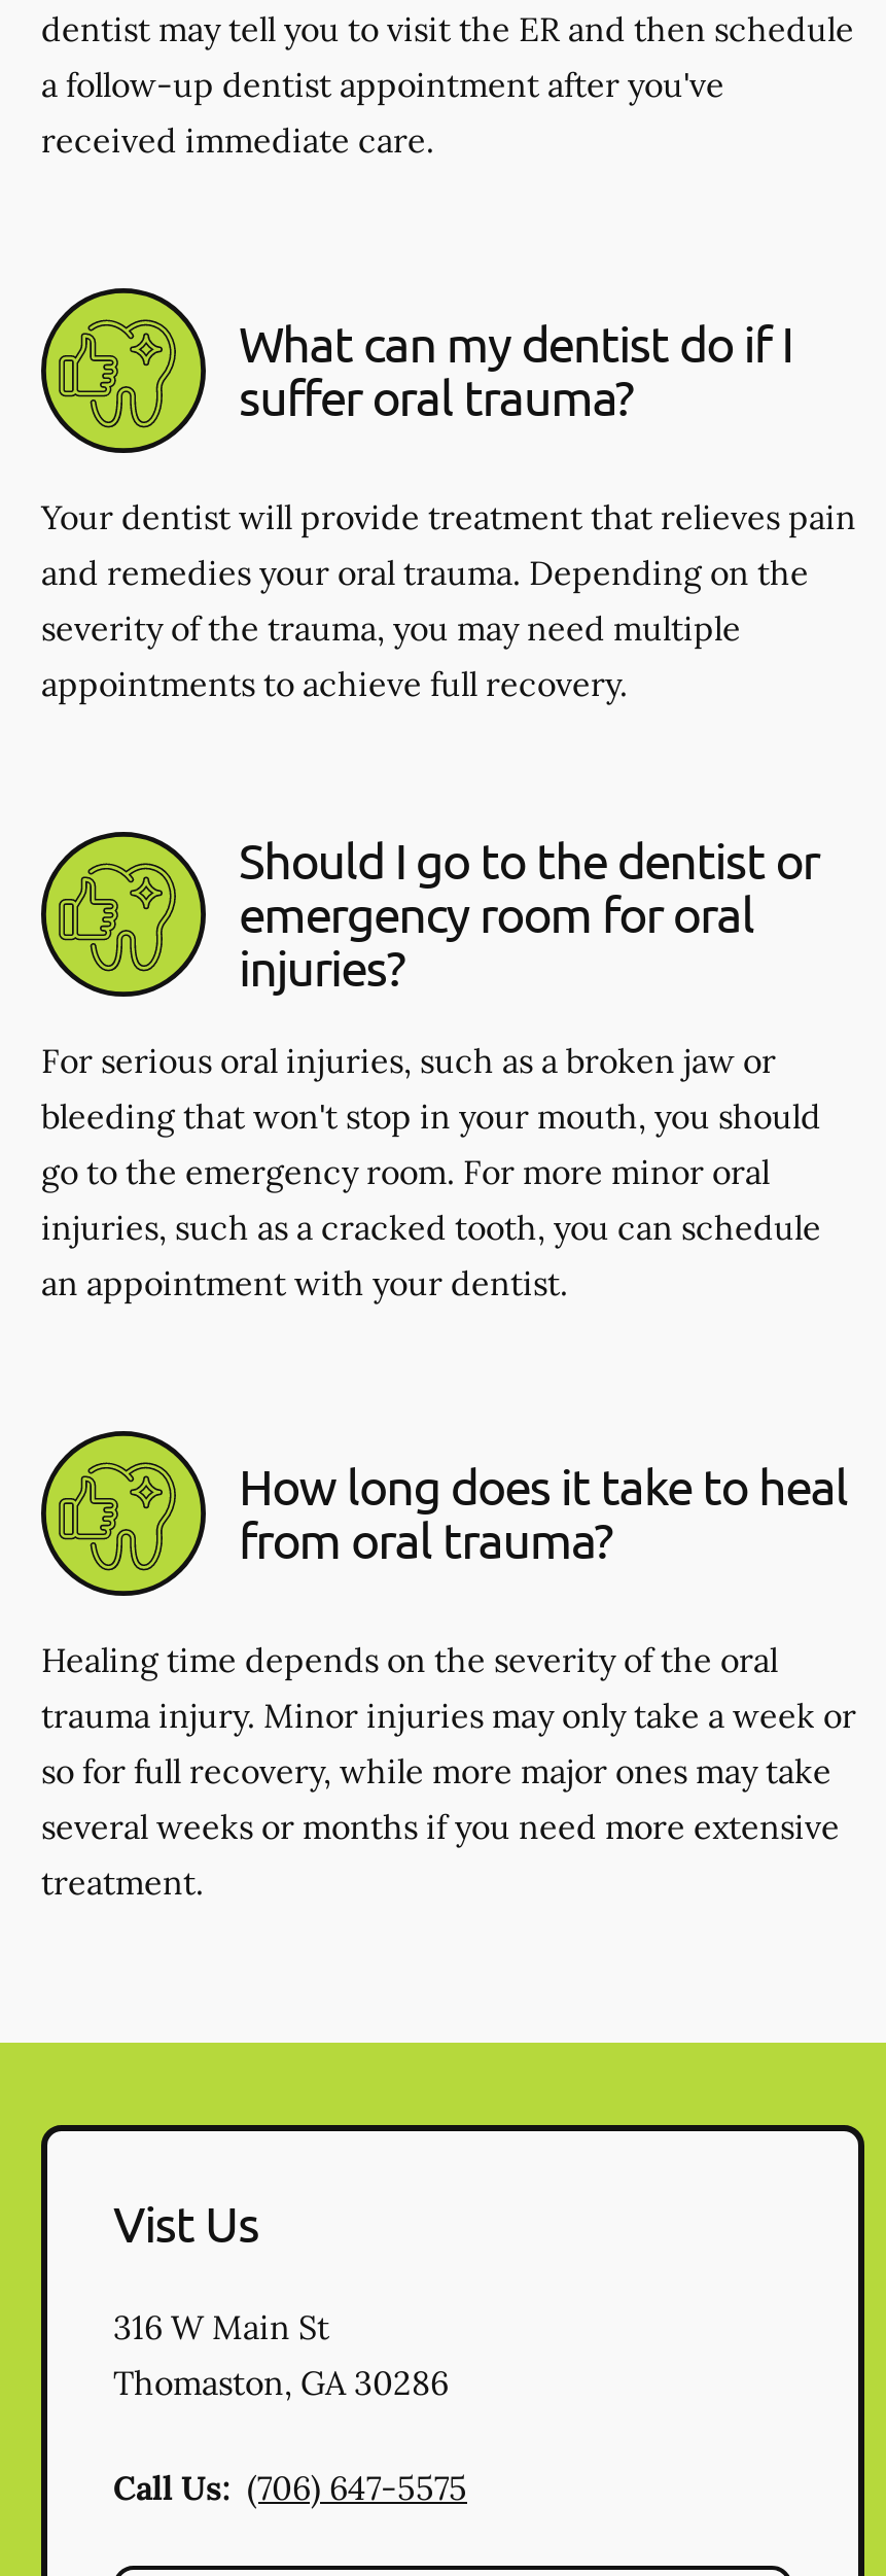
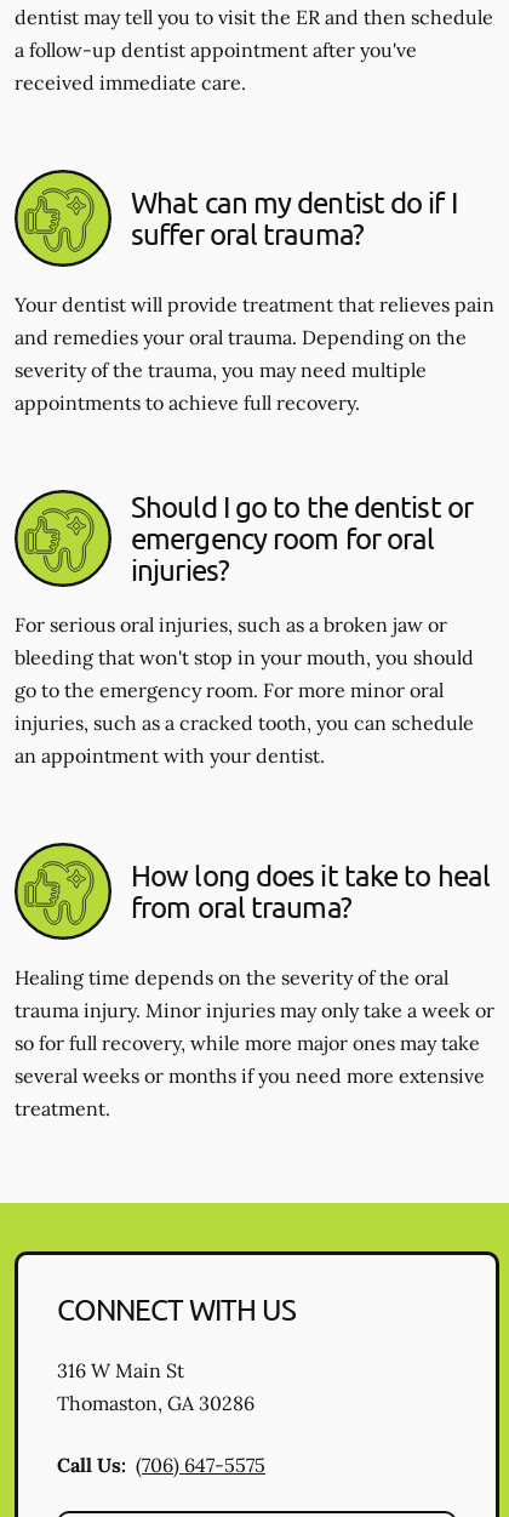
[113,2193,259,2253] Vist Us -> [57,1291,296,1327] CONNECT WITH US

